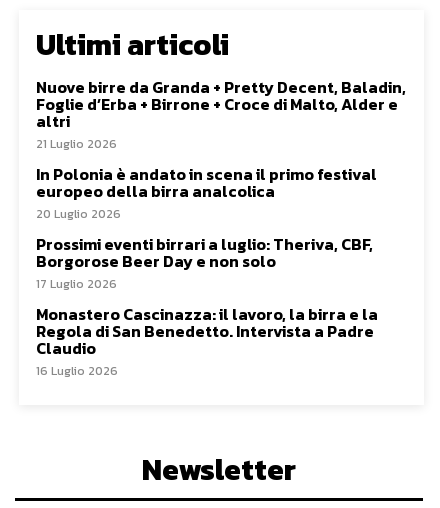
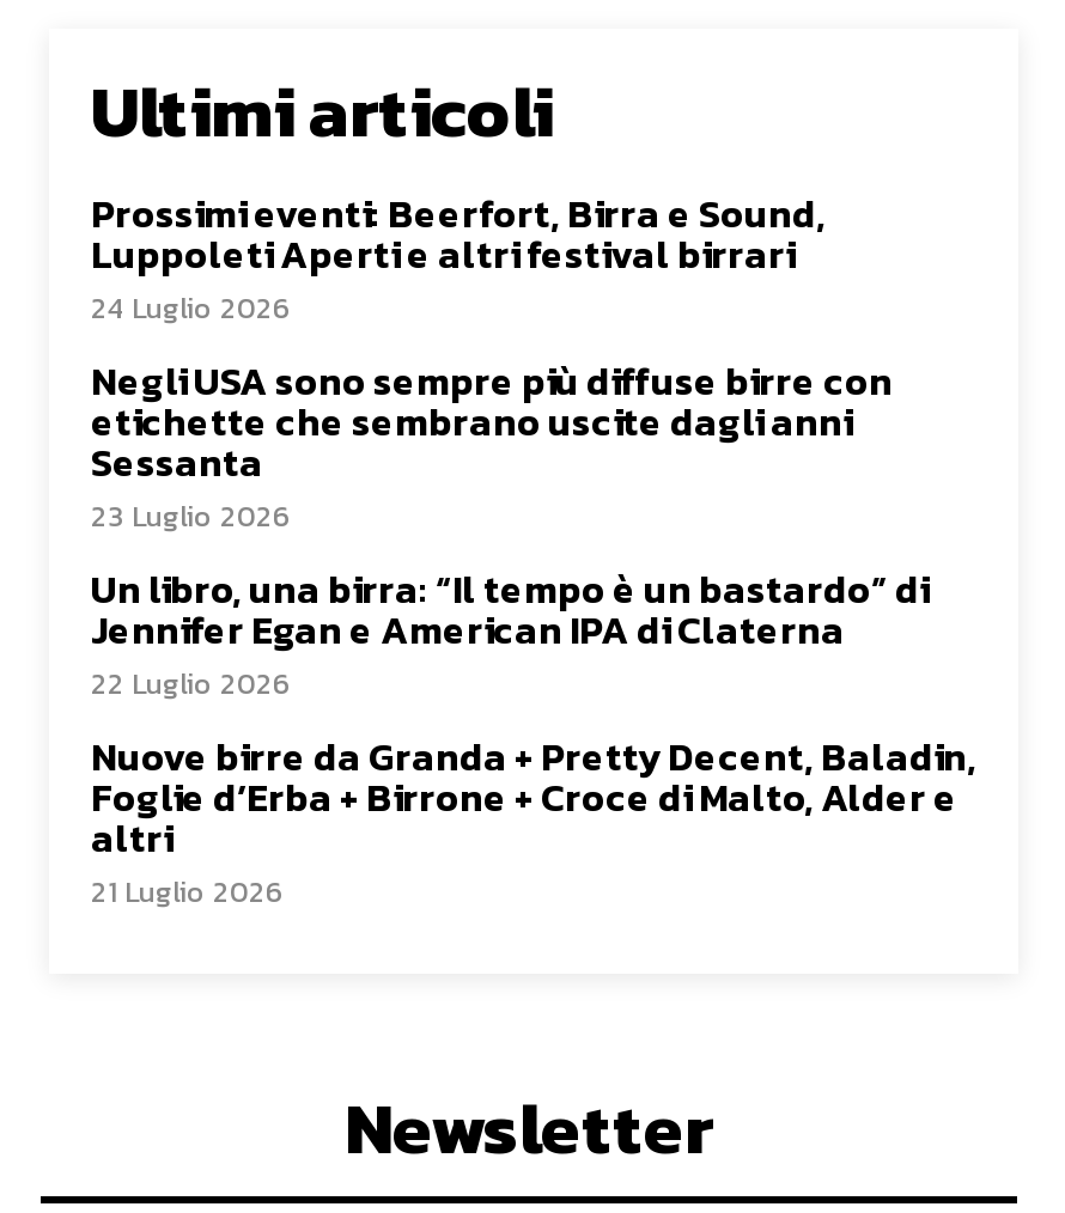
none -> [91,184,929,706] Prossimi eventi: Beerfort, Birra e Sound, | Luppoleti Aperti e altri festival birrari | 24 Luglio 2026 | Negli USA sono sempre più diffuse birre con | etichette che sembrano uscite dagli anni | Sessanta | 23 Luglio 2026 | Un libro, una birra: “Il tempo è un bastardo” di | Jennifer Egan e American IPA di Claterna | 22 Luglio 2026
moved [36,75,406,153] -> [91,727,976,914]: Nuove birre da Granda + Pretty Decent, Baladin, | Foglie d’Erba + Birrone + Croce di Malto, Alder e | altri | 21 Luglio 2026
[36,162,378,380] In Polonia è andato in scena il primo festival | europeo della birra analcolica | 20 Luglio 2026 | Prossimi eventi birrari a luglio: Theriva, CBF, | Borgorose Beer Day e non solo | 17 Luglio 2026 | Monastero Cascinazza: il lavoro, la birra e la | Regola di San Benedetto. Intervista a Padre | Claudio | 16 Luglio 2026 -> none

